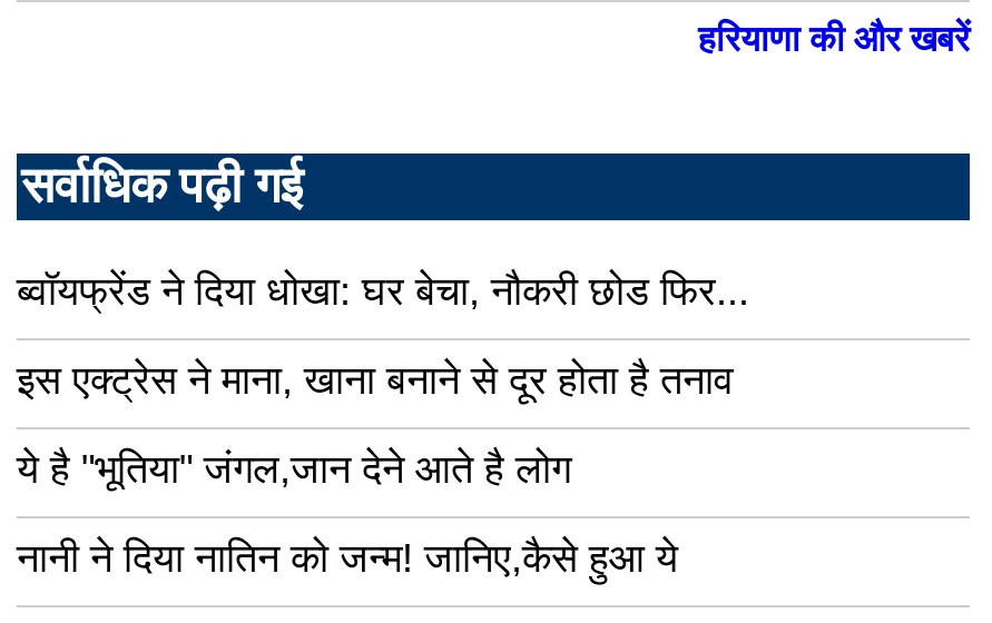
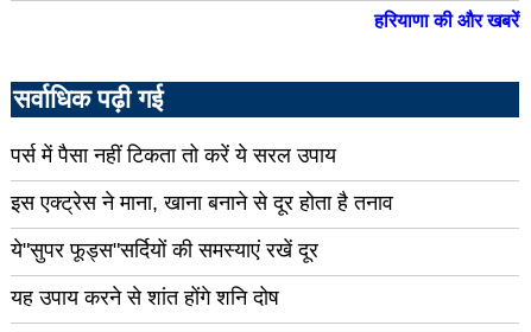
[17,269,749,314] ब्वॉयफ्रेंड ने दिया धोखा: घर बेचा, नौकरी छोड फिर... -> [11,144,336,167] पर्स में पैसा नहीं टिकता तो करें ये सरल उपाय
[17,447,571,492] ये है "भूतिया" जंगल,जान देने आते है लोग -> [11,238,318,262] ये"सुपर फूड्स"सर्दियों की समस्याएं रखें दूर
[17,536,678,581] नानी ने दिया नातिन को जन्म! जानिए,कैसे हुआ ये -> [11,286,279,310] यह उपाय करने से शांत होंगे शनि दोष

